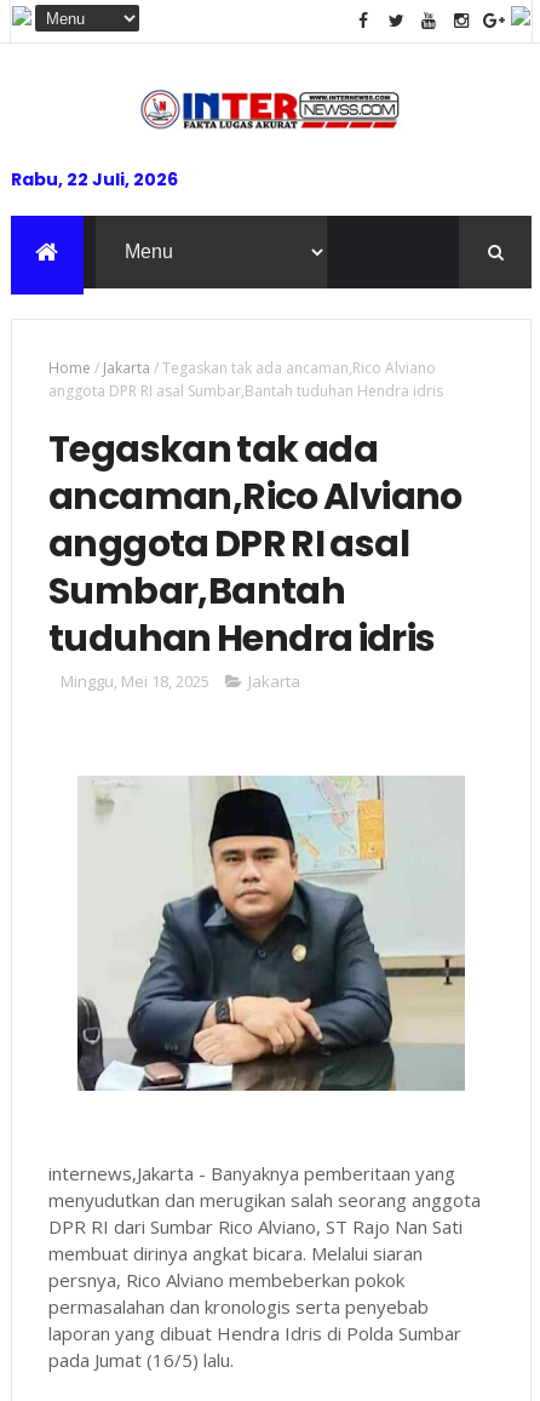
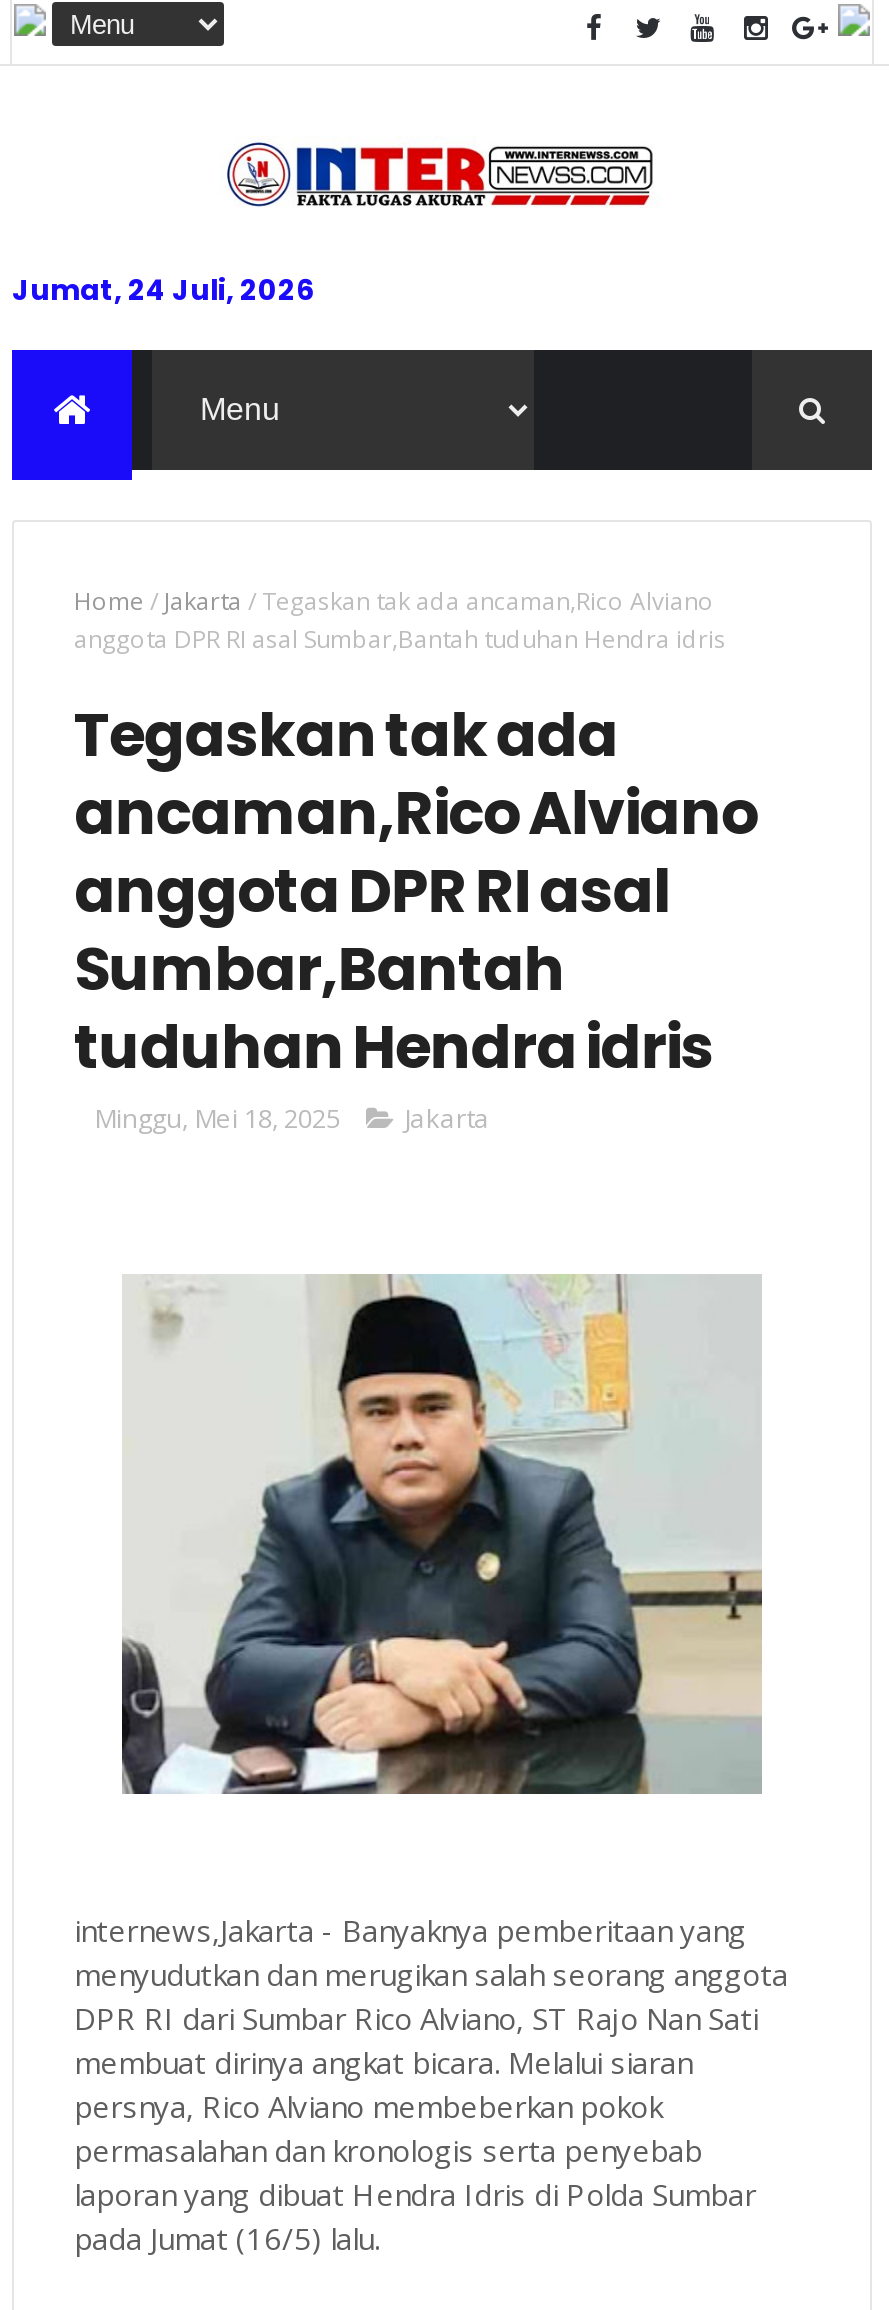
[11,167,178,191] Rabu, 22 Juli, 2026 -> [12,269,314,309] Jumat, 24 Juli, 2026

